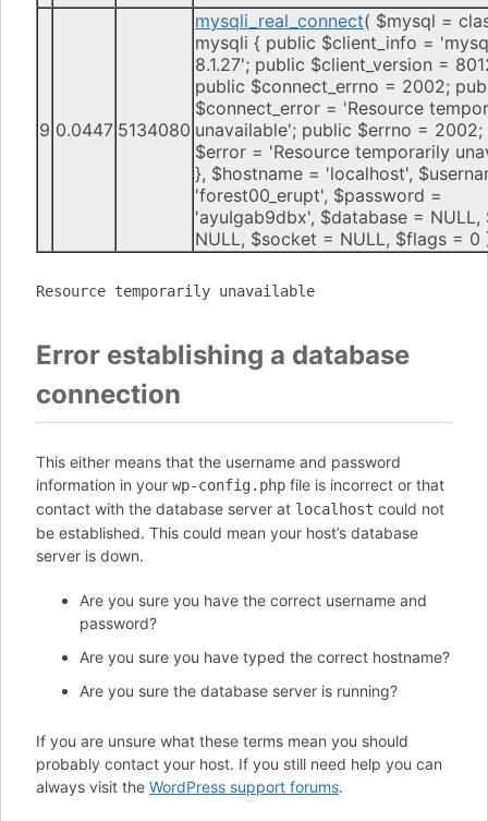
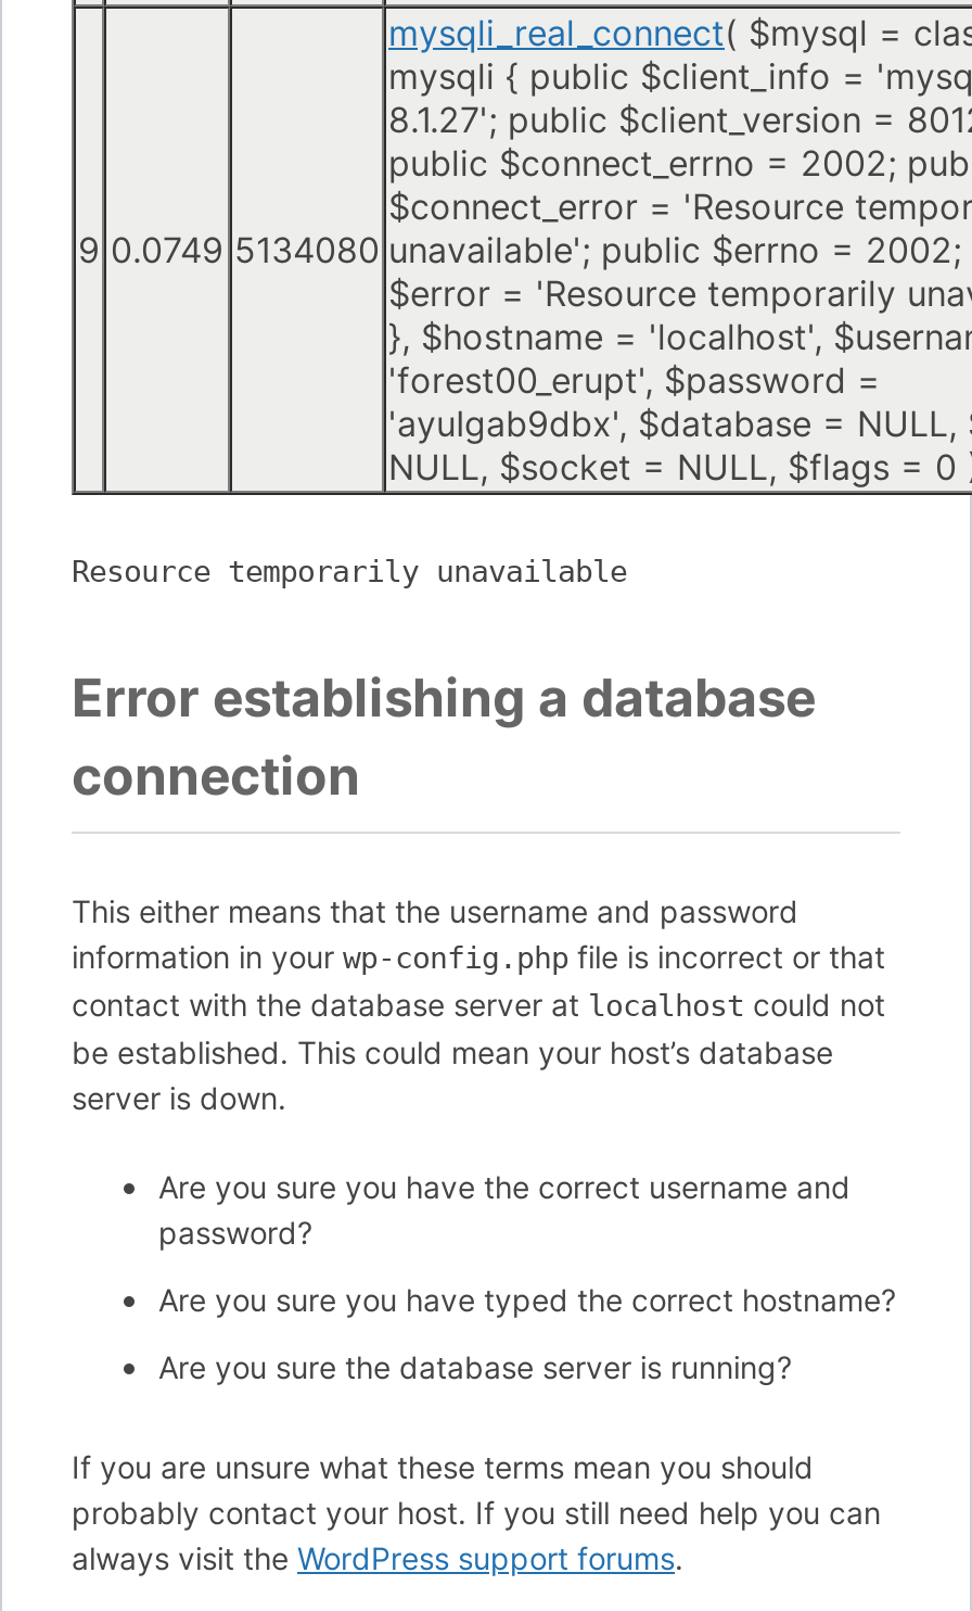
[39,119,191,141] 9 0.0447 5134080 -> [78,228,380,271] 9 0.0749 5134080

